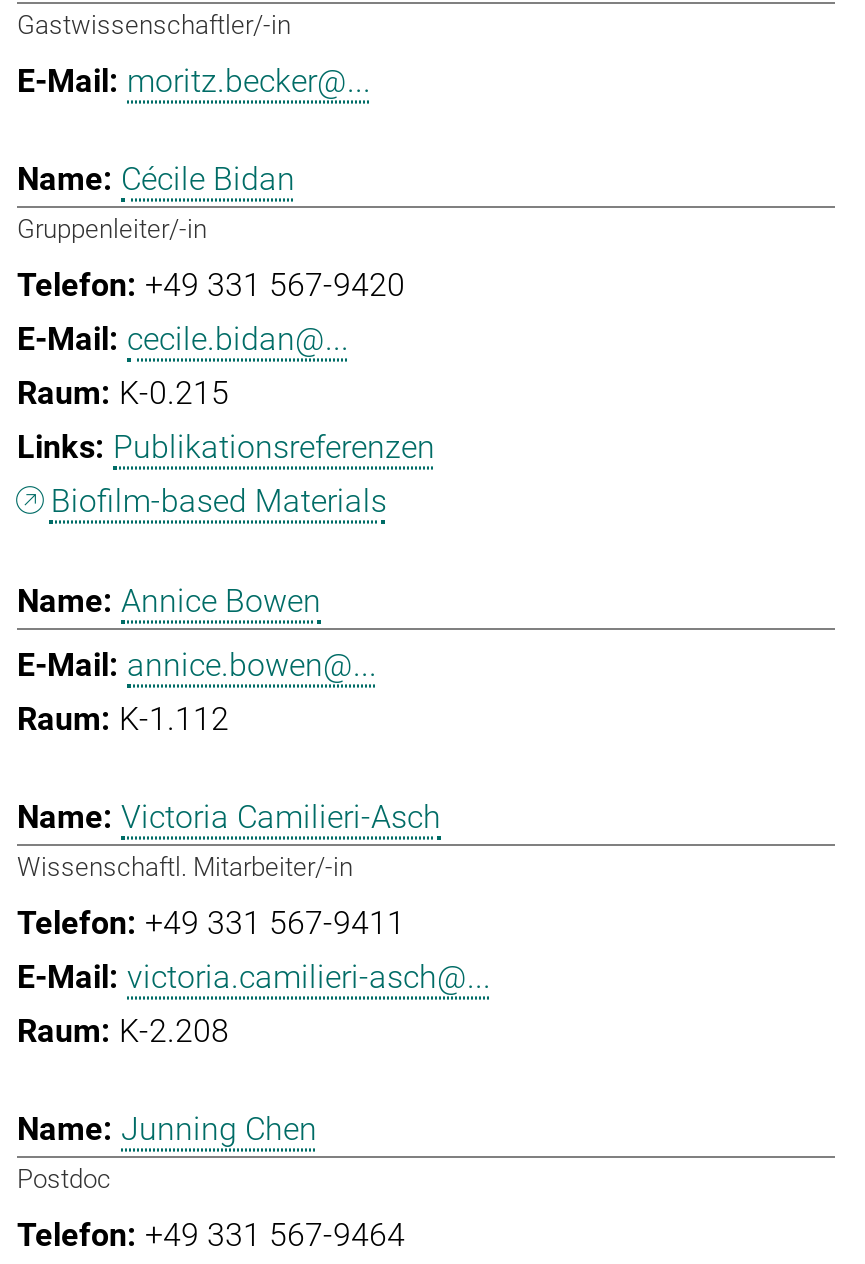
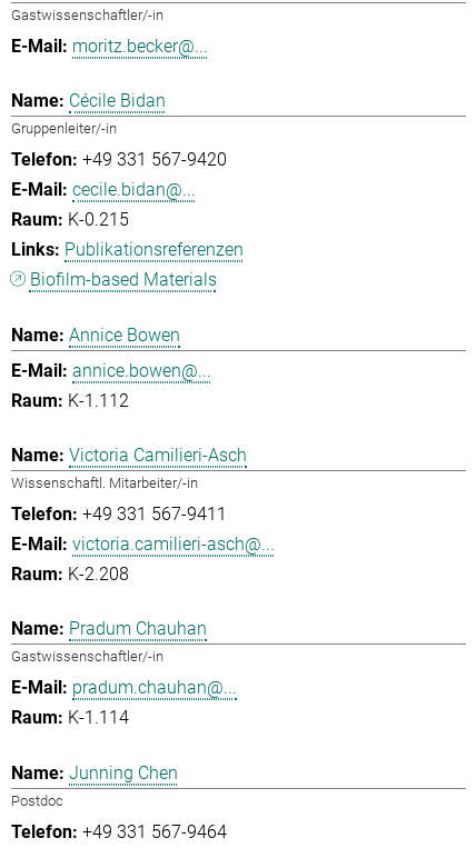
none -> [11,618,237,728] Pradum Chauhan | Gastwissenschaftler/-in | pradum.chauhan@... | K-1.114

